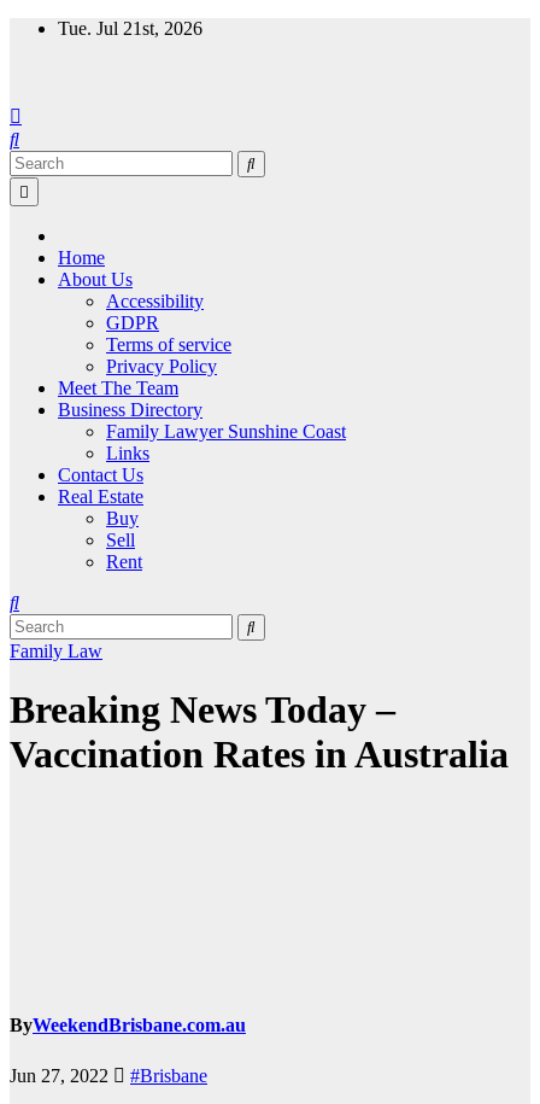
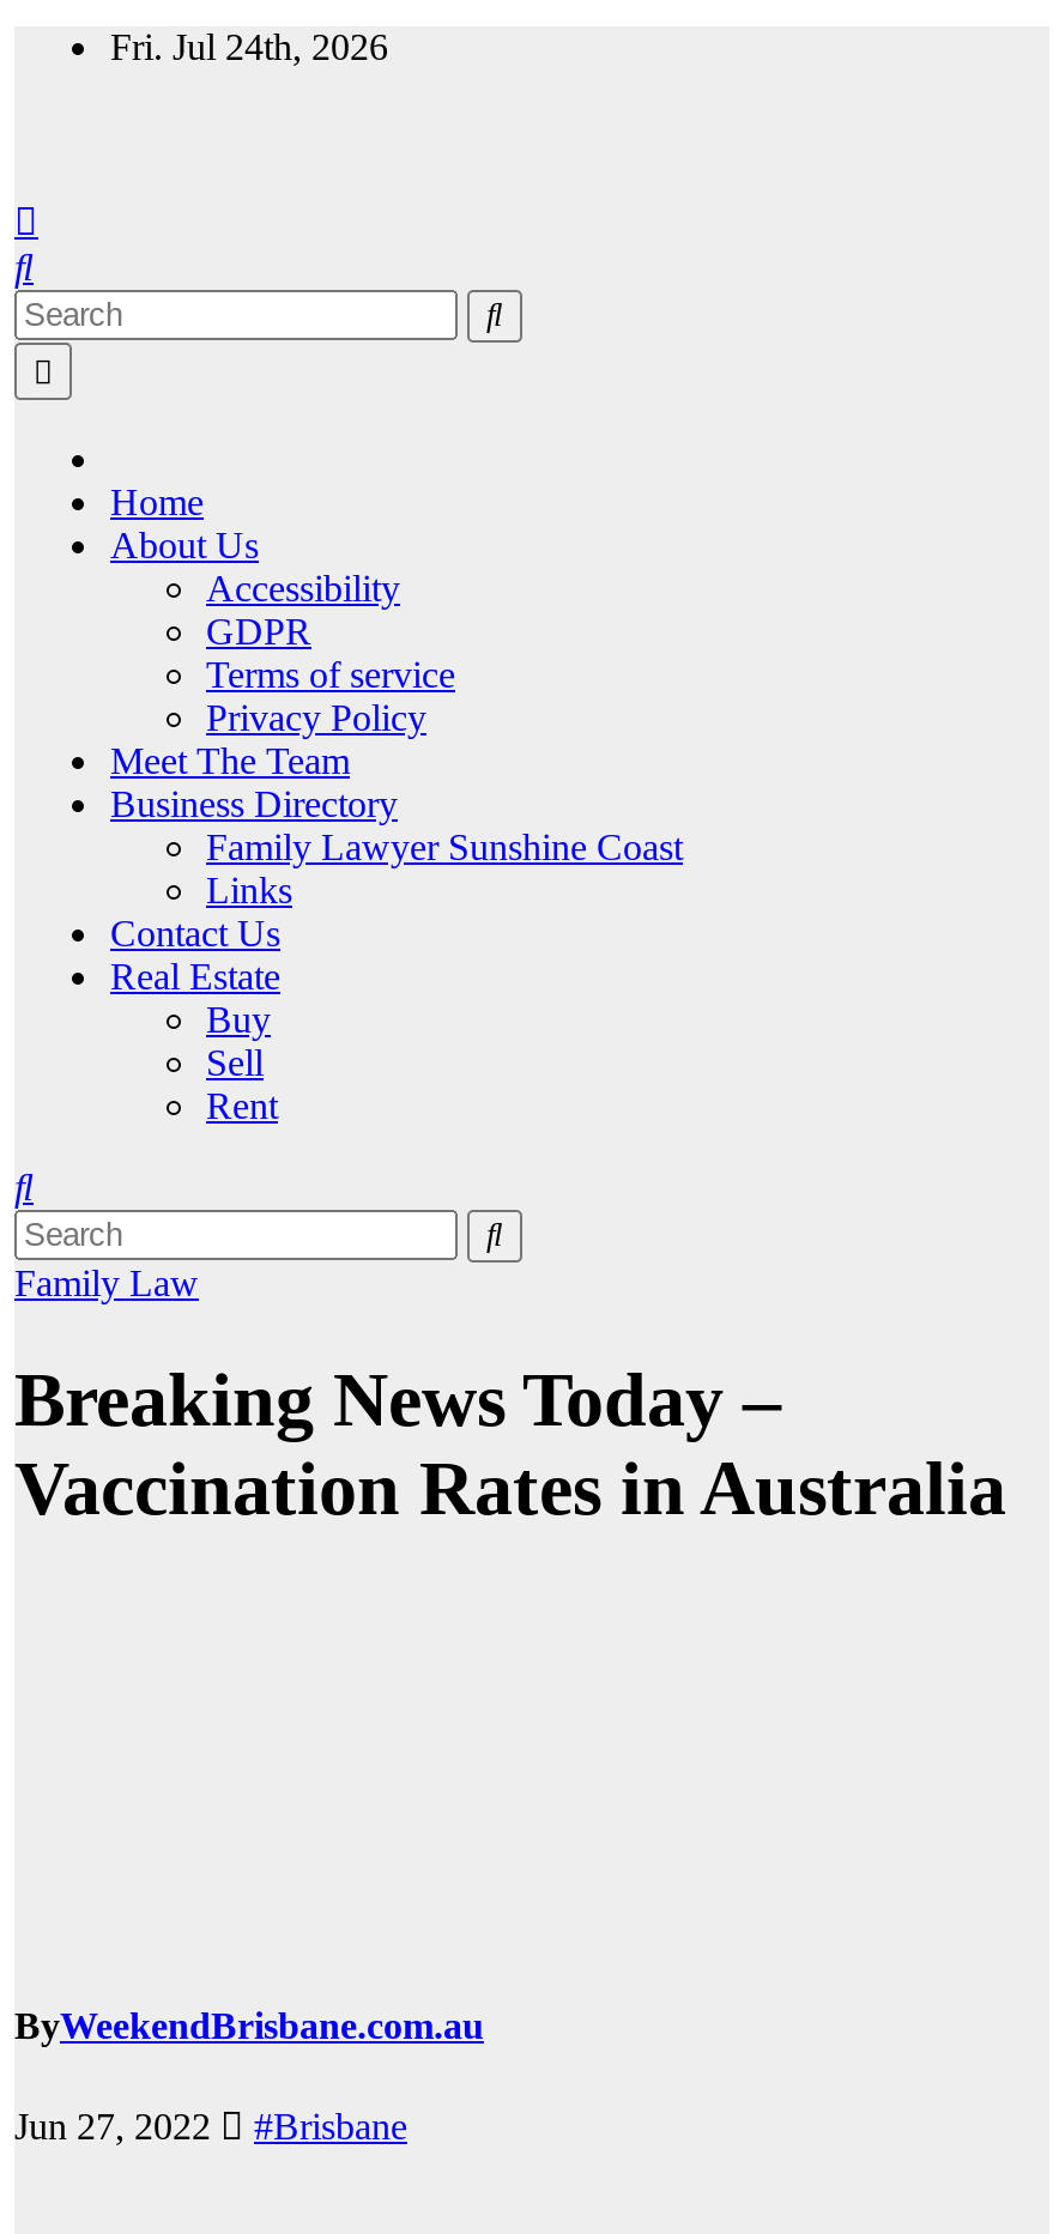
[58,18,202,39] Tue. Jul 21st, 2026 -> [110,26,388,67] Fri. Jul 24th, 2026

